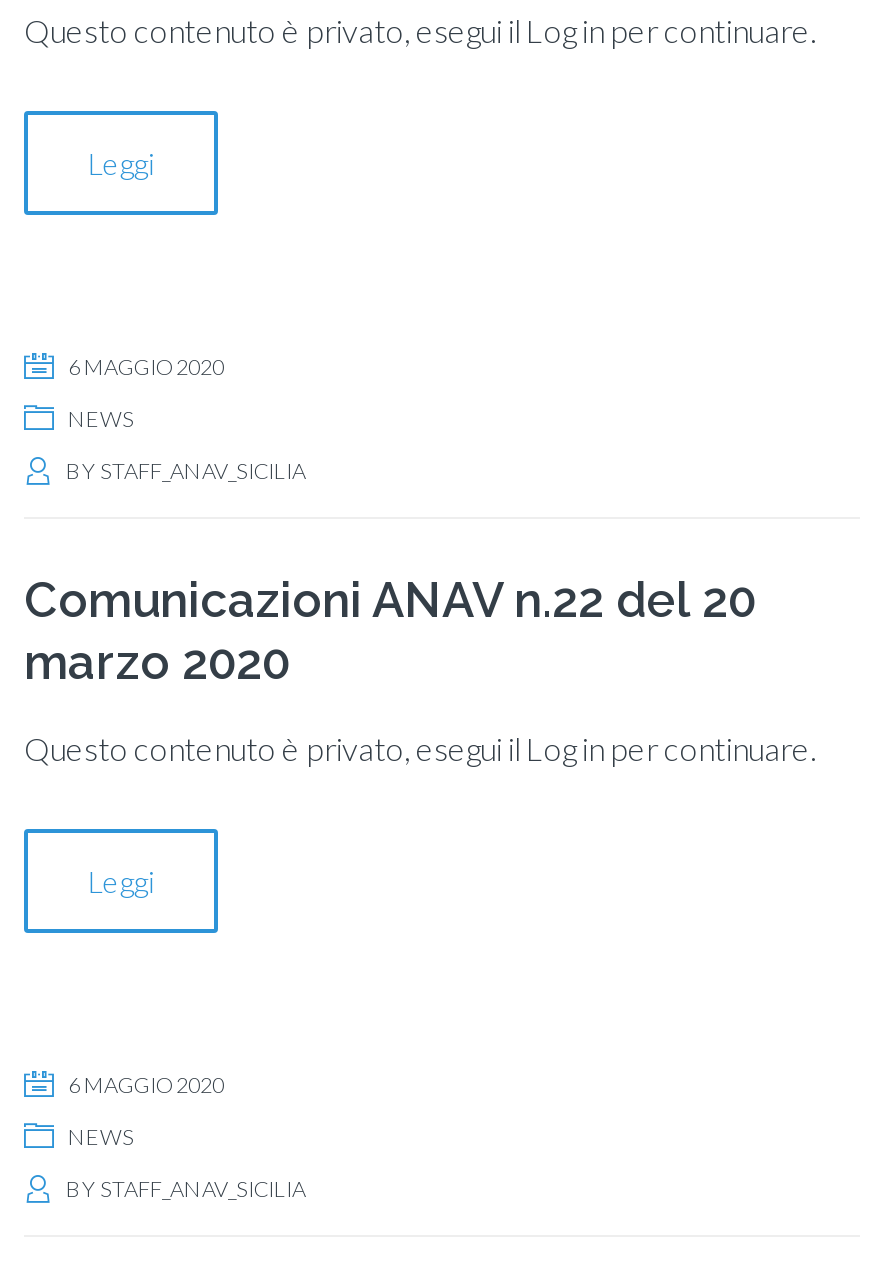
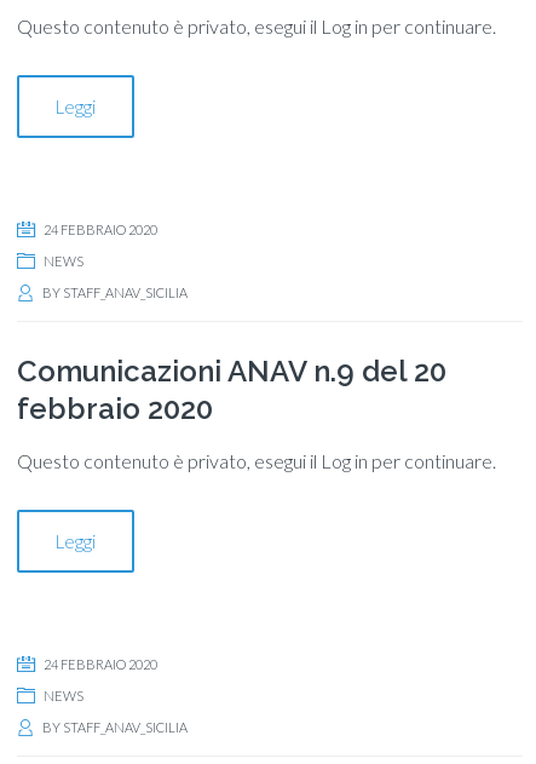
[68,353,224,379] 6 MAGGIO 2020 -> [44,222,157,237] 24 FEBBRAIO 2020
[24,571,756,691] Comunicazioni ANAV n.22 del 20 | marzo 2020 -> [17,354,446,426] Comunicazioni ANAV n.9 del 20 | febbraio 2020
[68,1071,224,1097] 6 MAGGIO 2020 -> [44,656,157,672] 24 FEBBRAIO 2020

